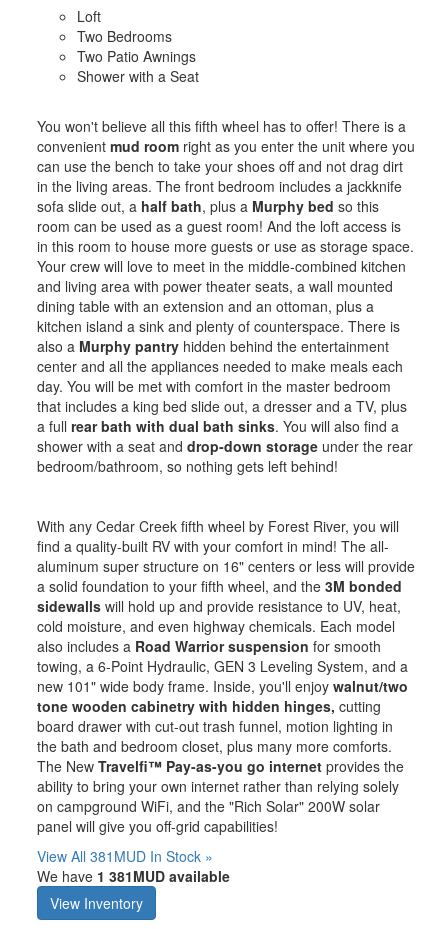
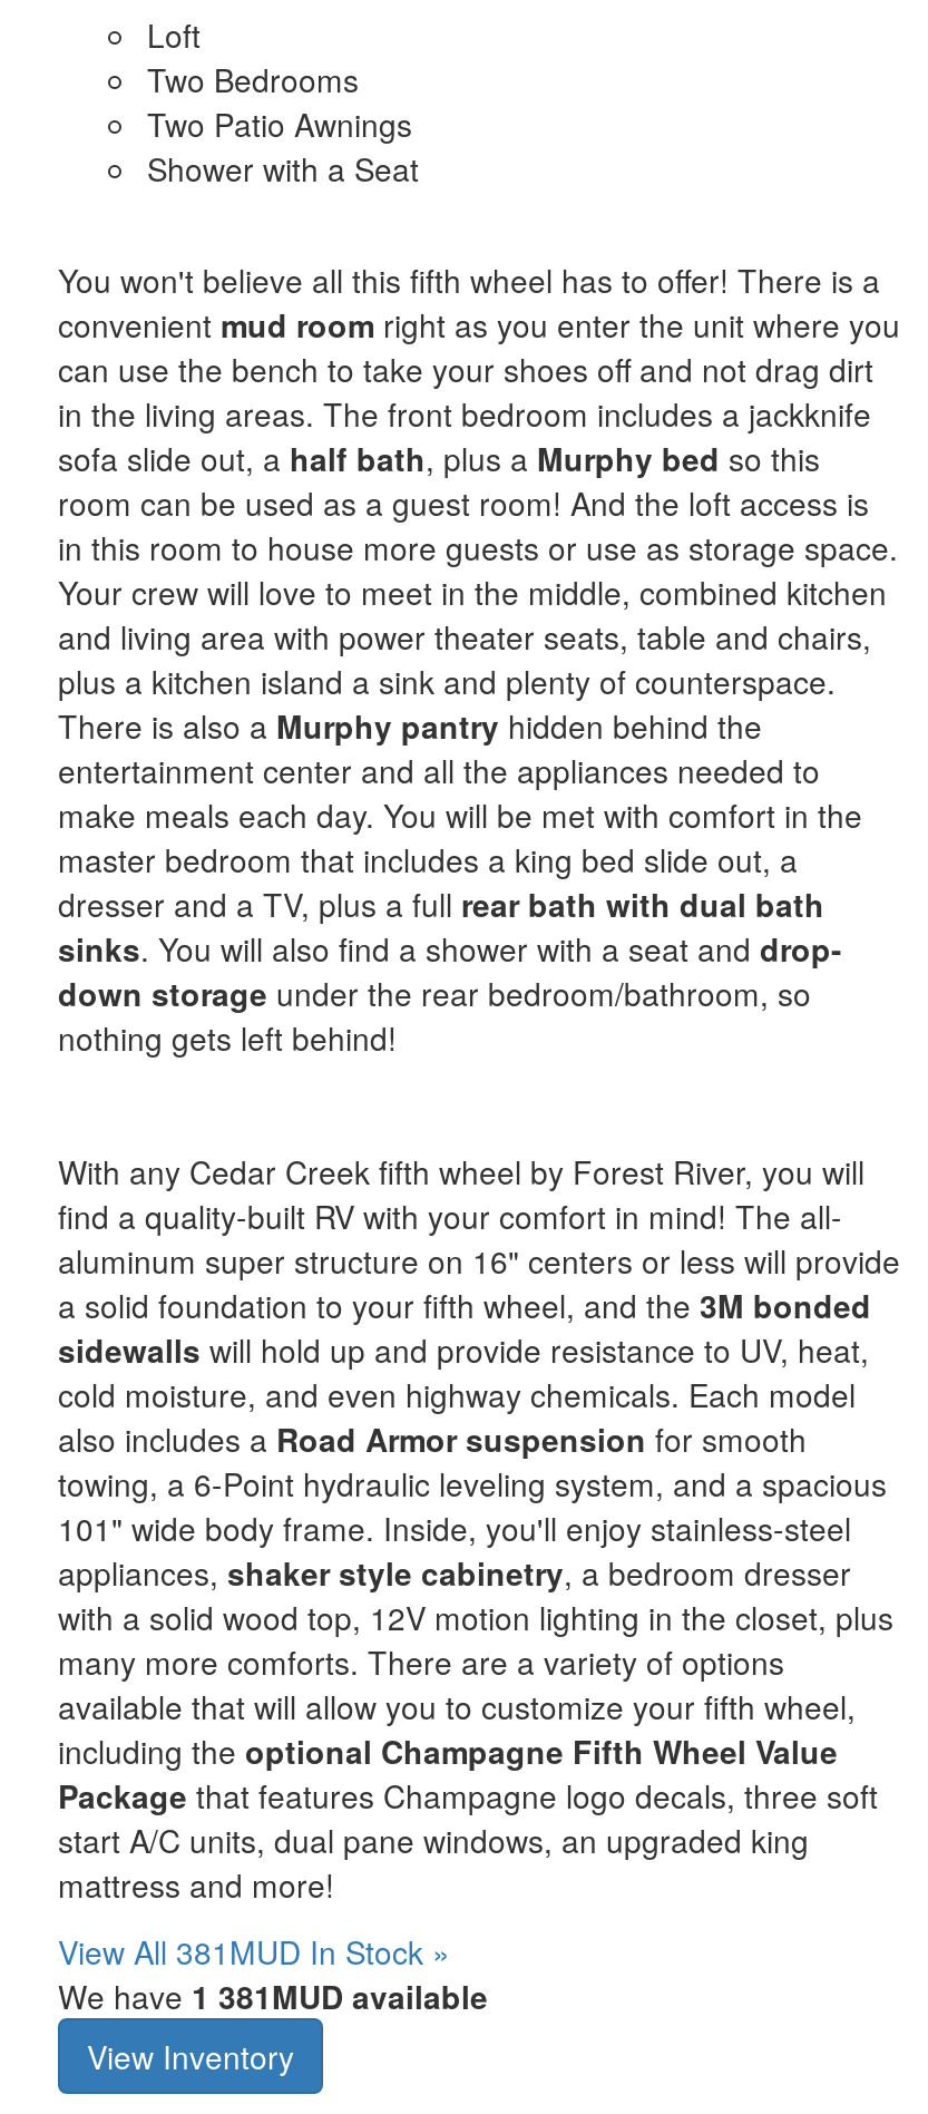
[37,256,413,476] Your crew will love to meet in the middle-combined kitchen | and living area with power theater seats, a wall mounted | dining table with an extension and an ottoman, plus a | kitchen island a sink and plenty of counterspace. There is | also a Murphy pantry hidden behind the entertainment | center and all the appliances needed to make meals each | day. You will be met with comfort in the master bedroom | that includes a king bed slide out, a dresser and a TV, plus | a full rear bath with dual bath sinks. You will also find a | shower with a seat and drop-down storage under the rear | bedroom/bathroom, so nothing gets left behind! -> [58,569,887,1059] Your crew will love to meet in the middle, combined kitchen | and living area with power theater seats, table and chairs, | plus a kitchen island a sink and plenty of counterspace. | There is also a Murphy pantry hidden behind the | entertainment center and all the appliances needed to | make meals each day. You will be met with comfort in the | master bedroom that includes a king bed slide out, a | dresser and a TV, plus a full rear bath with dual bath | sinks. You will also find a shower with a seat and drop- | down storage under the rear bedroom/bathroom, so | nothing gets left behind!
[37,636,408,836] also includes a Road Warrior suspension for smooth | towing, a 6-Point Hydraulic, GEN 3 Leveling System, and a | new 101" wide body frame. Inside, you'll enjoy walnut/two | tone wooden cabinetry with hidden hinges, cutting | board drawer with cut-out trash funnel, motion lighting in | the bath and bedroom closet, plus many more comforts. | The New Travelfi™ Pay-as-you go internet provides the | ability to bring your own internet rather than relying solely | on campground WiFi, and the "Rich Solar" 200W solar | panel will give you off-grid capabilities! -> [58,1416,893,1906] also includes a Road Armor suspension for smooth | towing, a 6-Point hydraulic leveling system, and a spacious | 101" wide body frame. Inside, you'll enjoy stainless-steel | appliances, shaker style cabinetry, a bedroom dresser | with a solid wood top, 12V motion lighting in the closet, plus | many more comforts. There are a variety of options | available that will allow you to customize your fifth wheel, | including the optional Champagne Fifth Wheel Value | Package that features Champagne logo decals, three soft | start A/C units, dual pane windows, an upgraded king | mattress and more!

